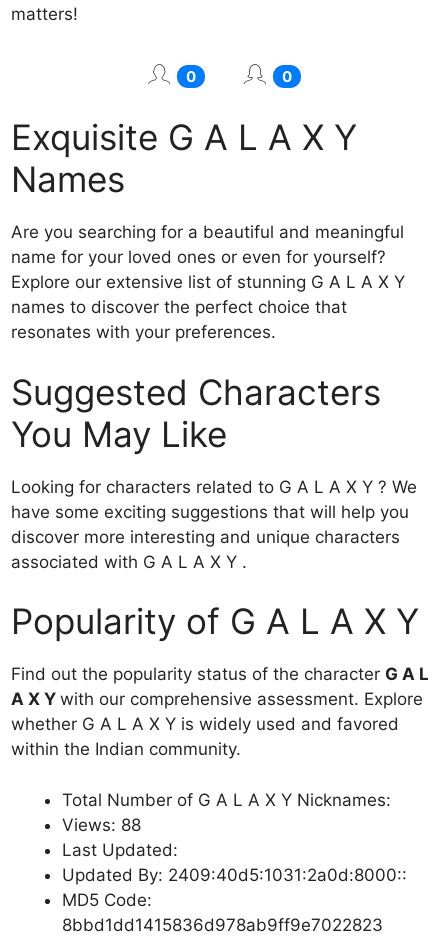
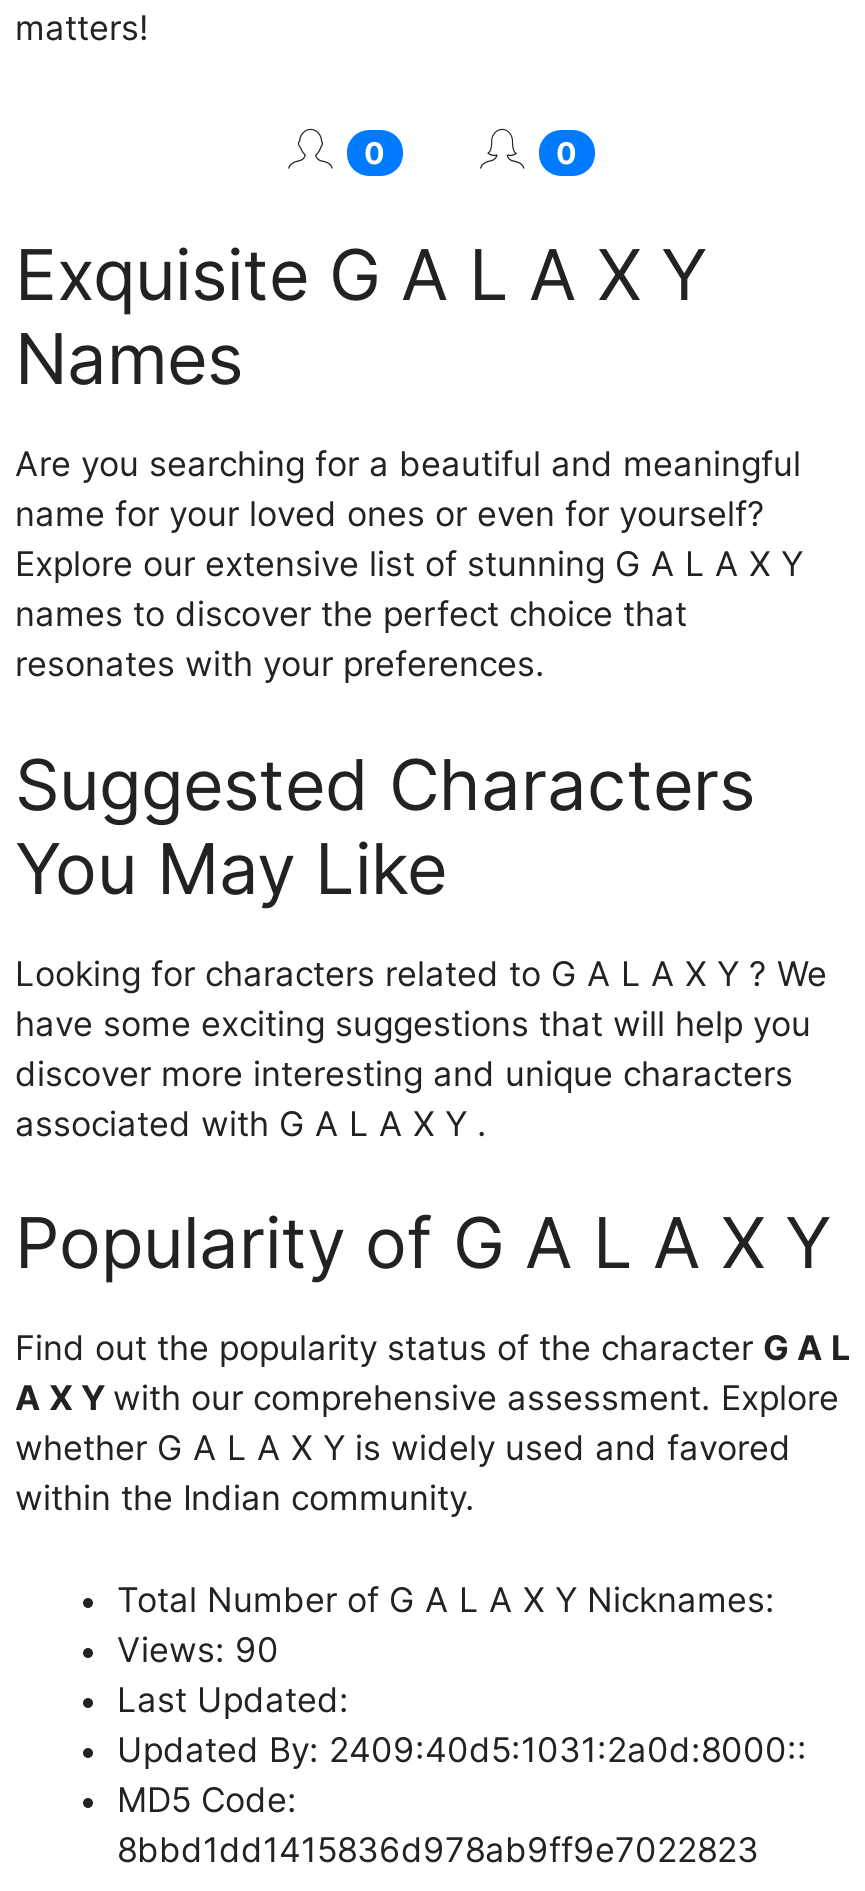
[62,814,141,834] Views: 88 -> [117,1629,279,1669] Views: 90

